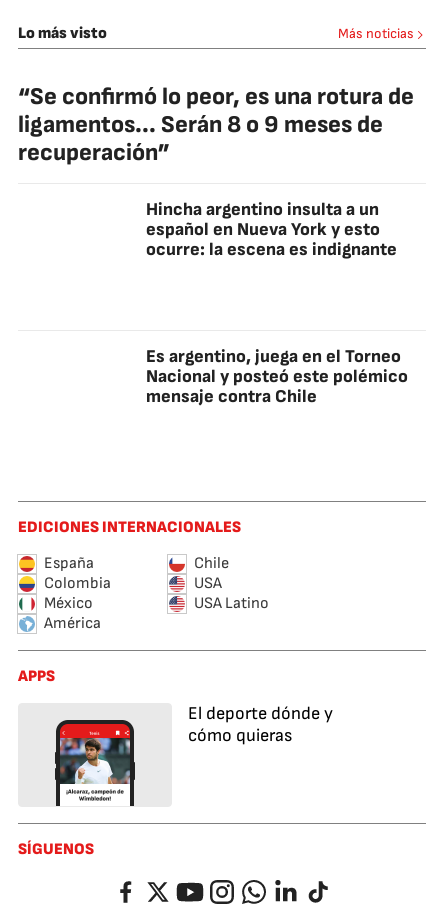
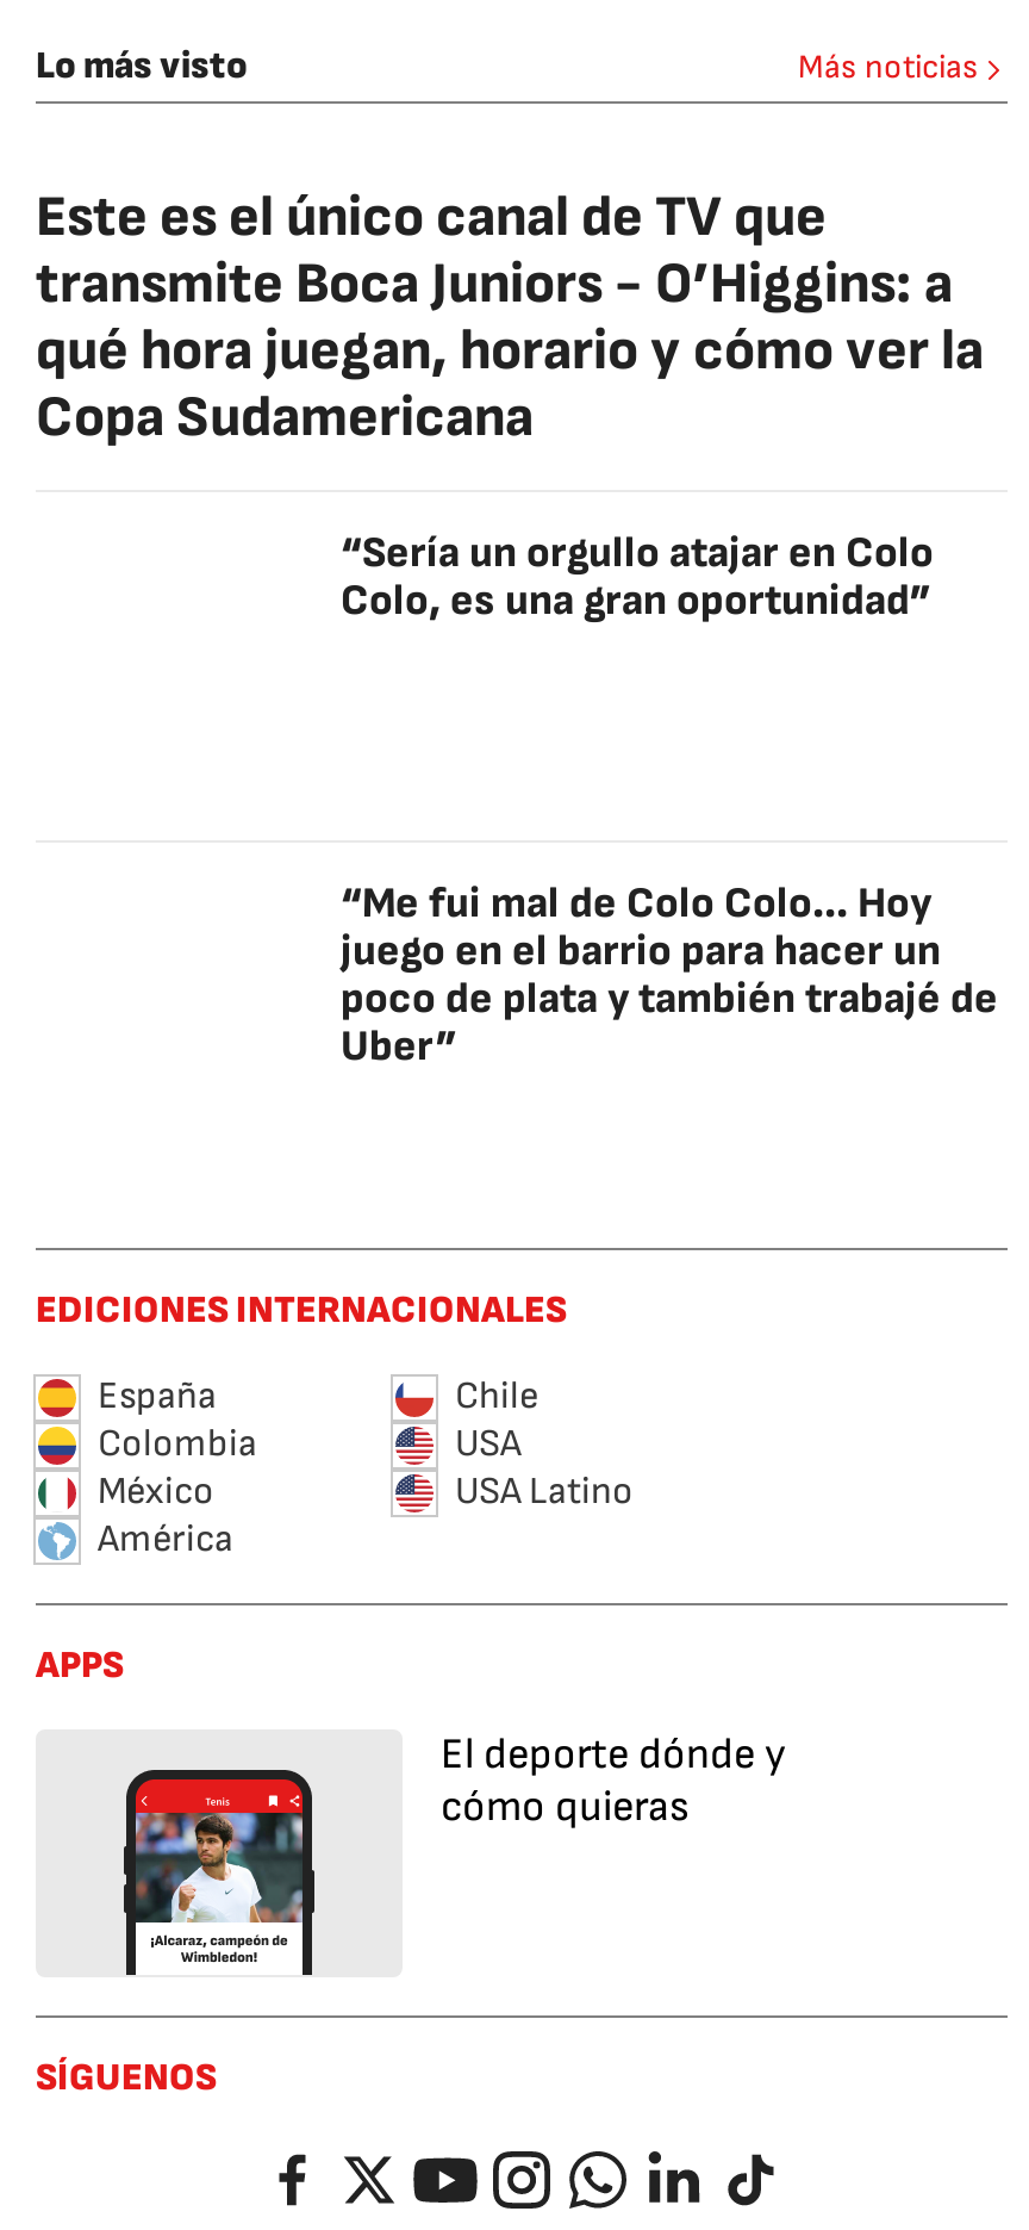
[18,82,414,167] “Se confirmó lo peor, es una rotura de | ligamentos... Serán 8 o 9 meses de | recuperación” -> [36,182,984,452] Este es el único canal de TV que | transmite Boca Juniors - O’Higgins: a | qué hora juegan, horario y cómo ver la | Copa Sudamericana
[146,199,397,260] Hincha argentino insulta a un | español en Nueva York y esto | ocurre: la escena es indignante -> [341,528,934,626] “Sería un orgullo atajar en Colo | Colo, es una gran oportunidad”
[146,346,408,407] Es argentino, juega en el Torneo | Nacional y posteó este polémico | mensaje contra Chile -> [341,878,998,1071] “Me fui mal de Colo Colo... Hoy | juego en el barrio para hacer un | poco de plata y también trabajé de | Uber”

